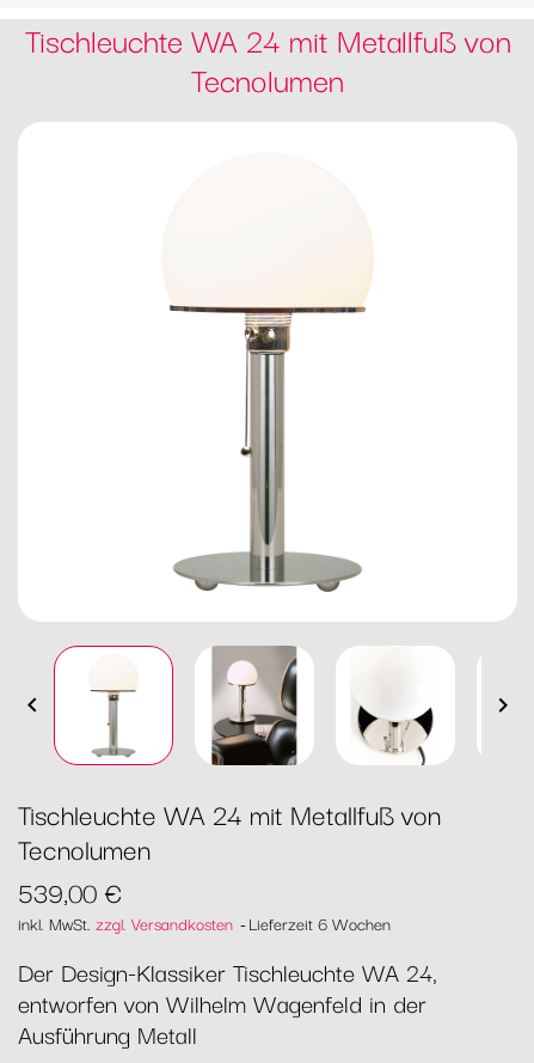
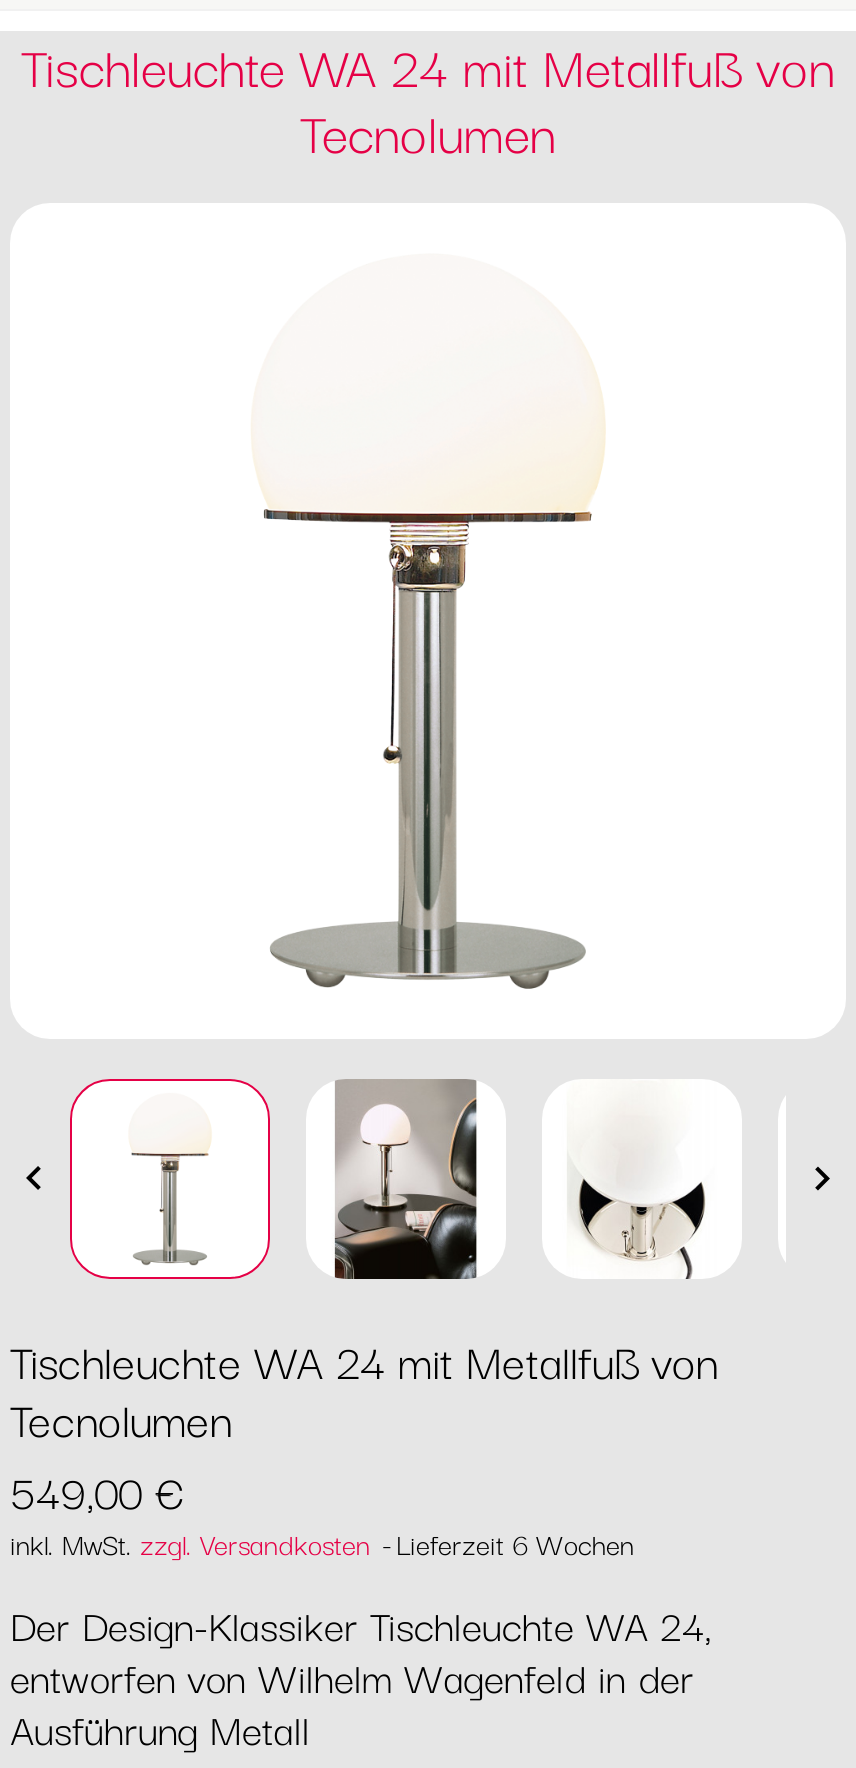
[18,872,122,911] 539,00 € -> [10,1457,184,1523] 549,00 €

